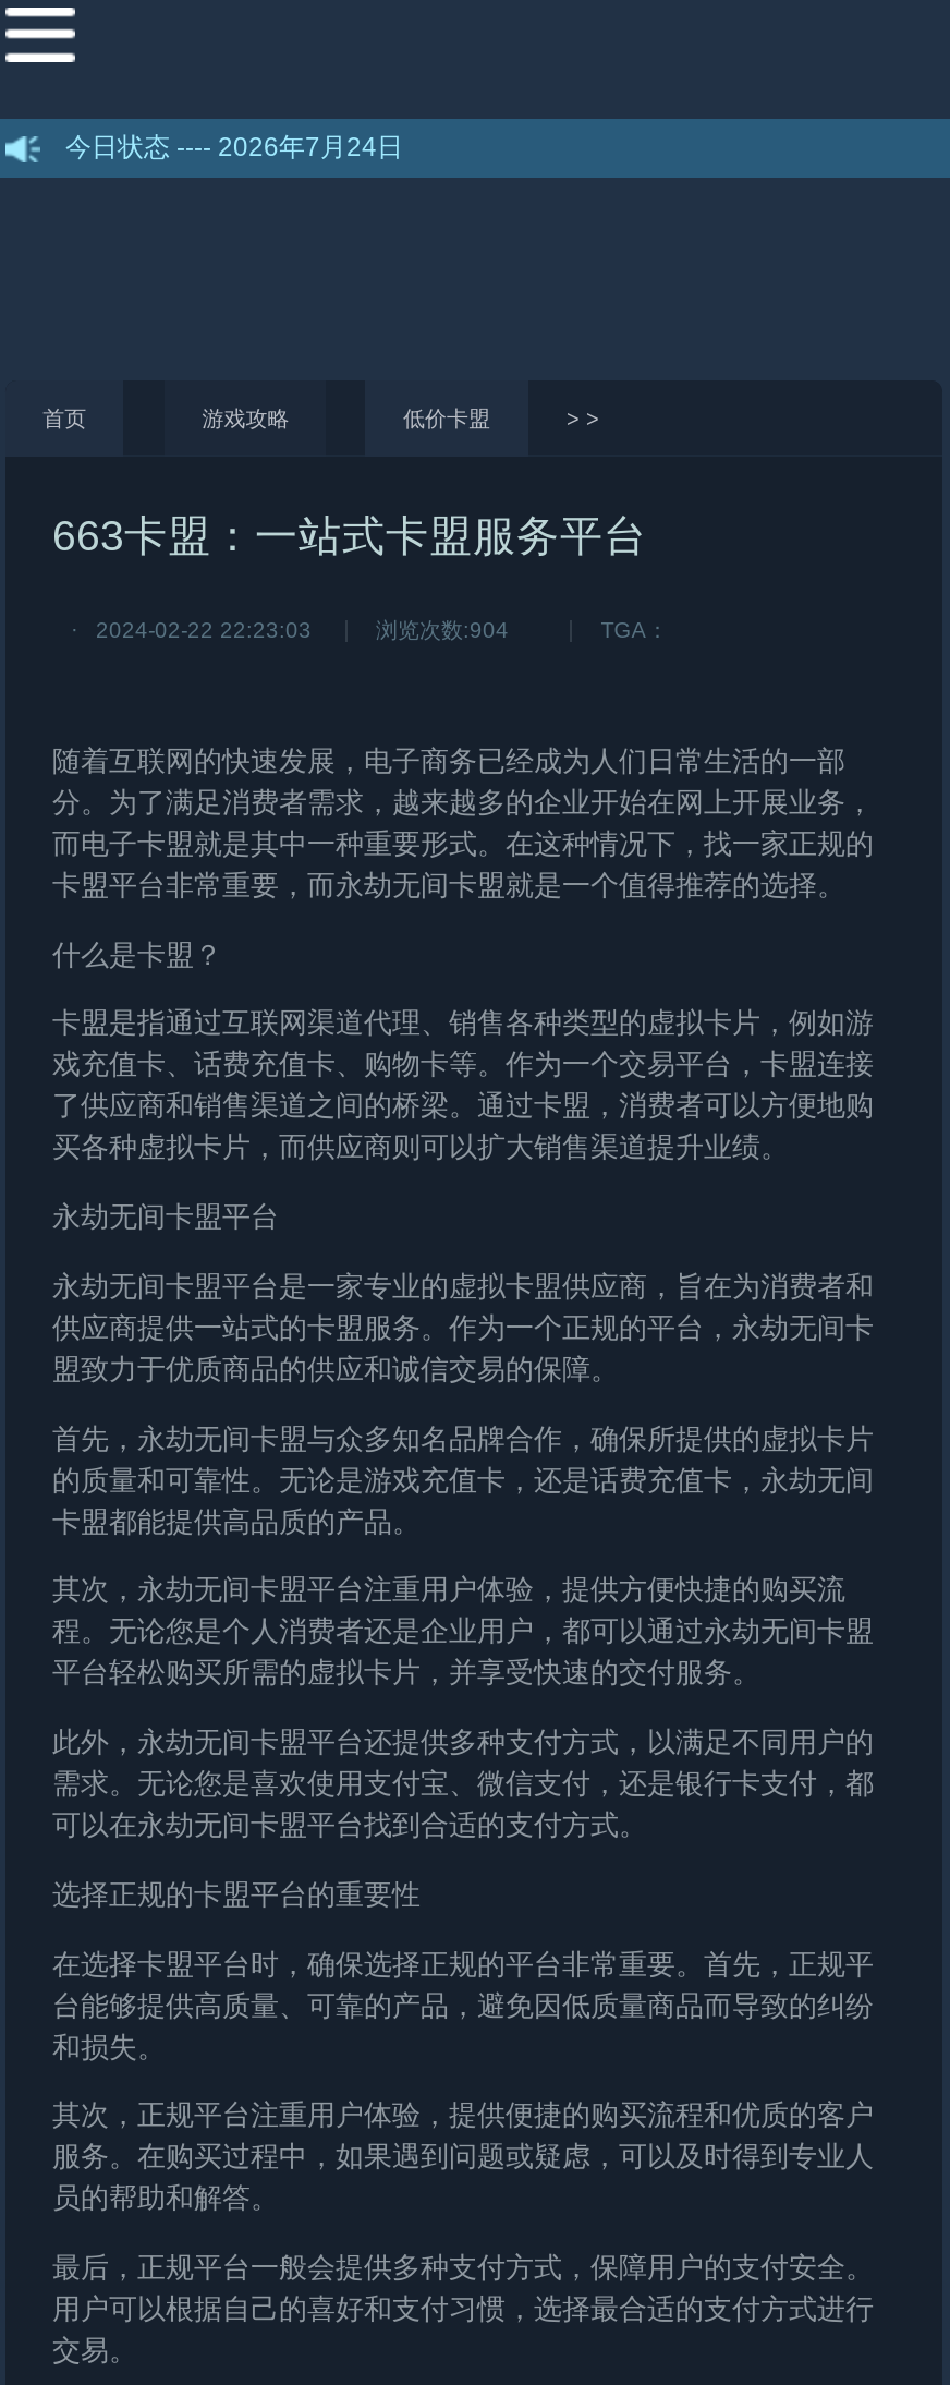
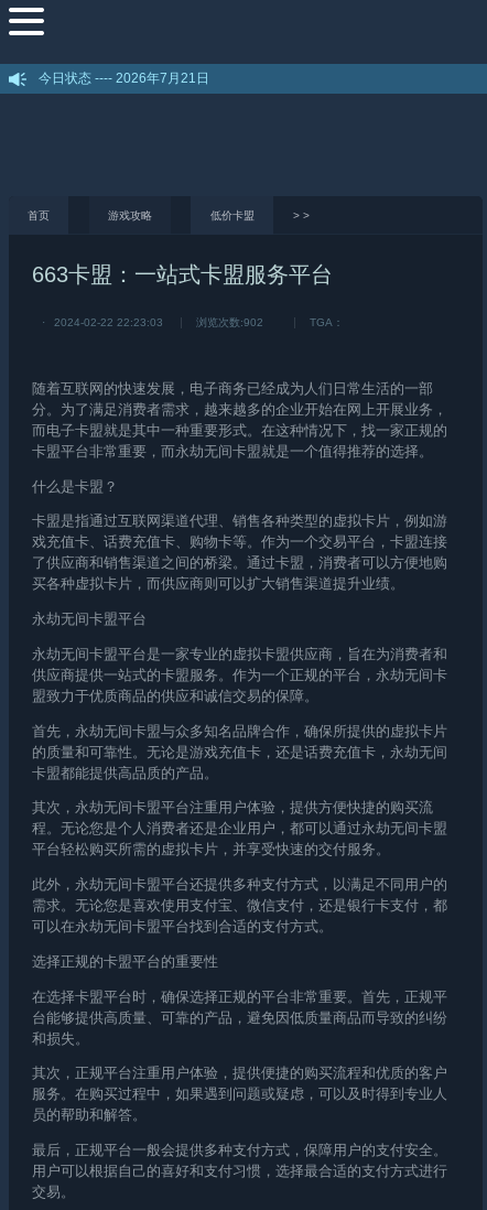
[65,133,403,163] 今日状态 ---- 2026年7月24日 -> [39,71,210,86] 今日状态 ---- 2026年7月21日
[376,619,509,643] 浏览次数:904 -> [196,317,263,329] 浏览次数:902

